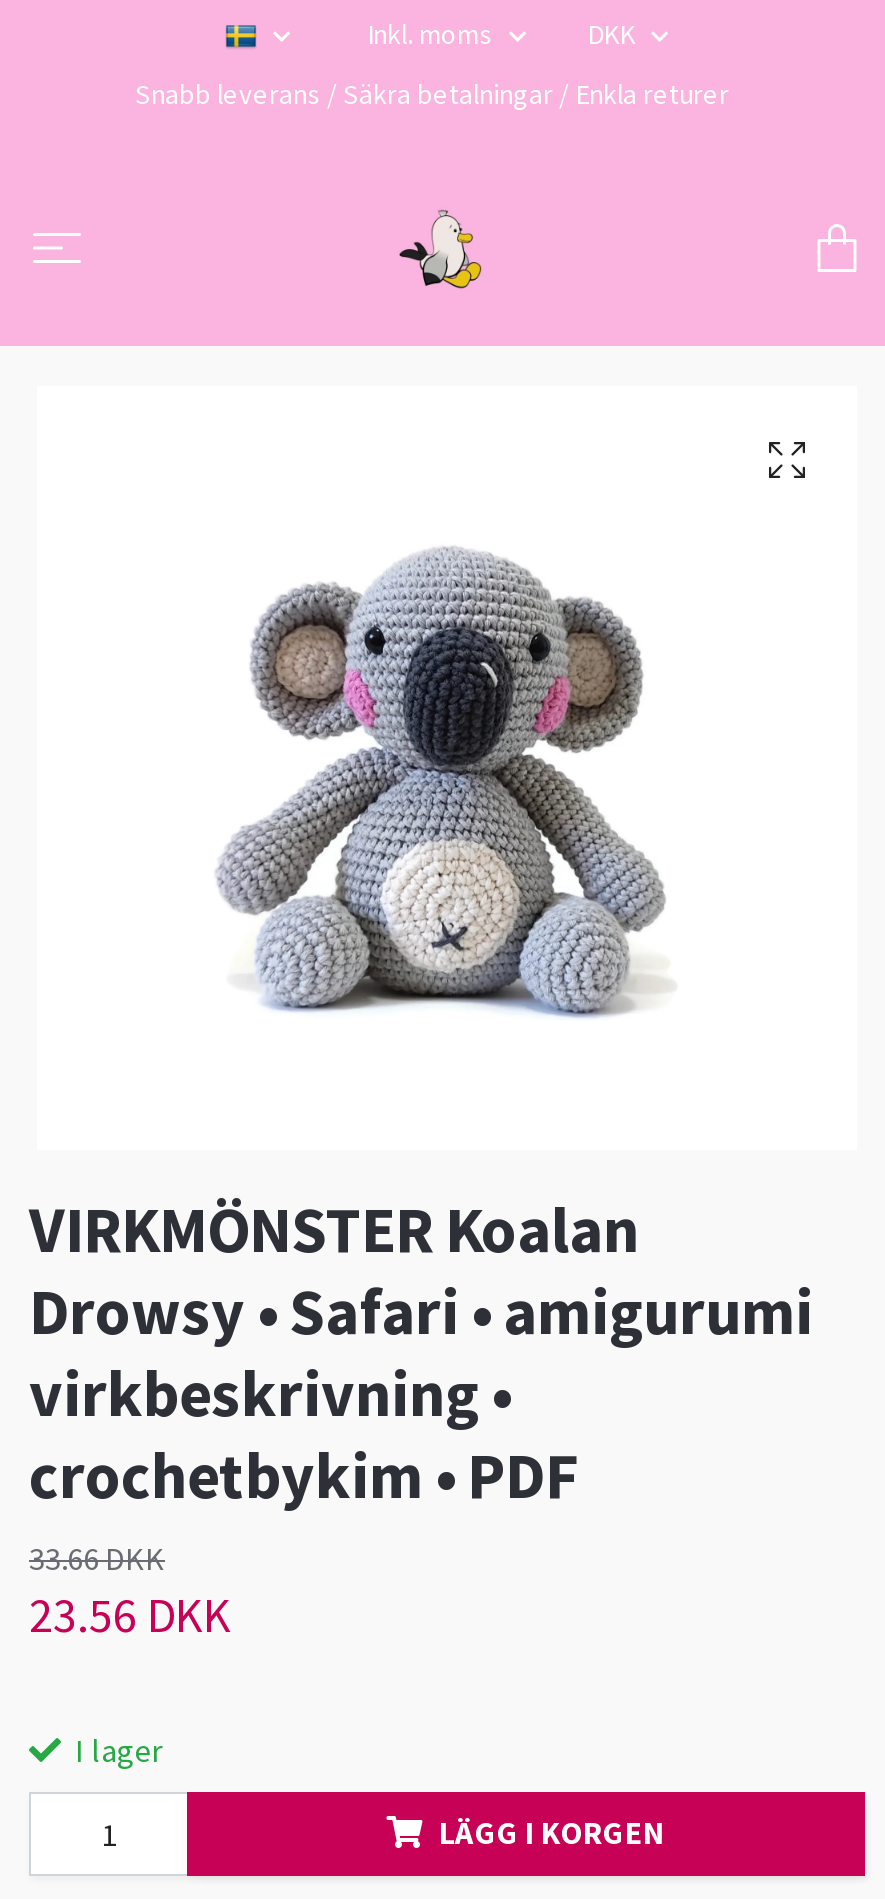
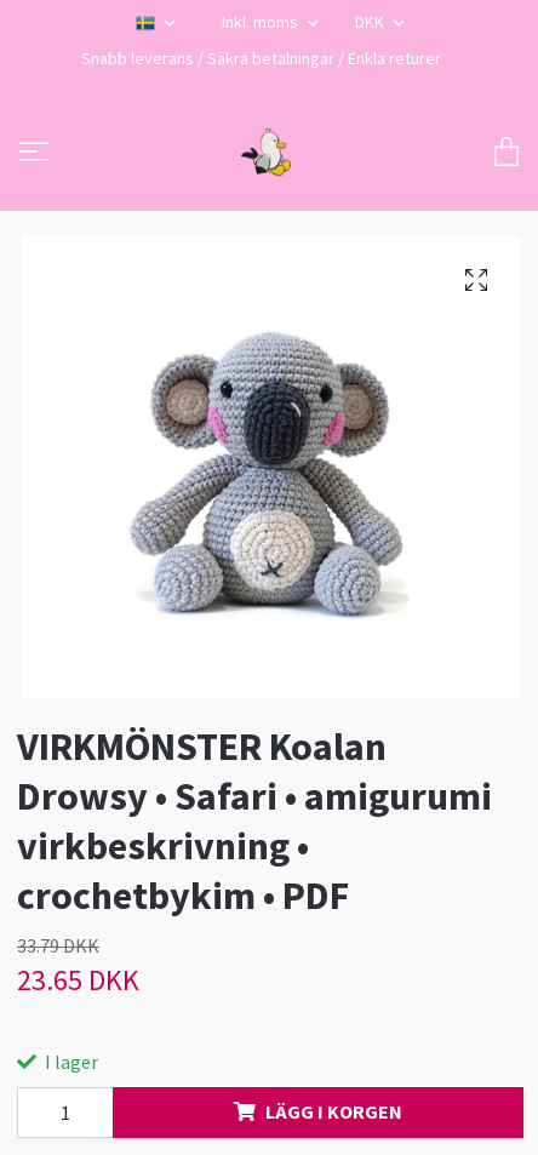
[29,1538,165,1578] 33.66 DKK -> [17,933,99,957] 33.79 DKK
[29,1584,231,1646] 23.56 DKK -> [17,961,139,998] 23.65 DKK

